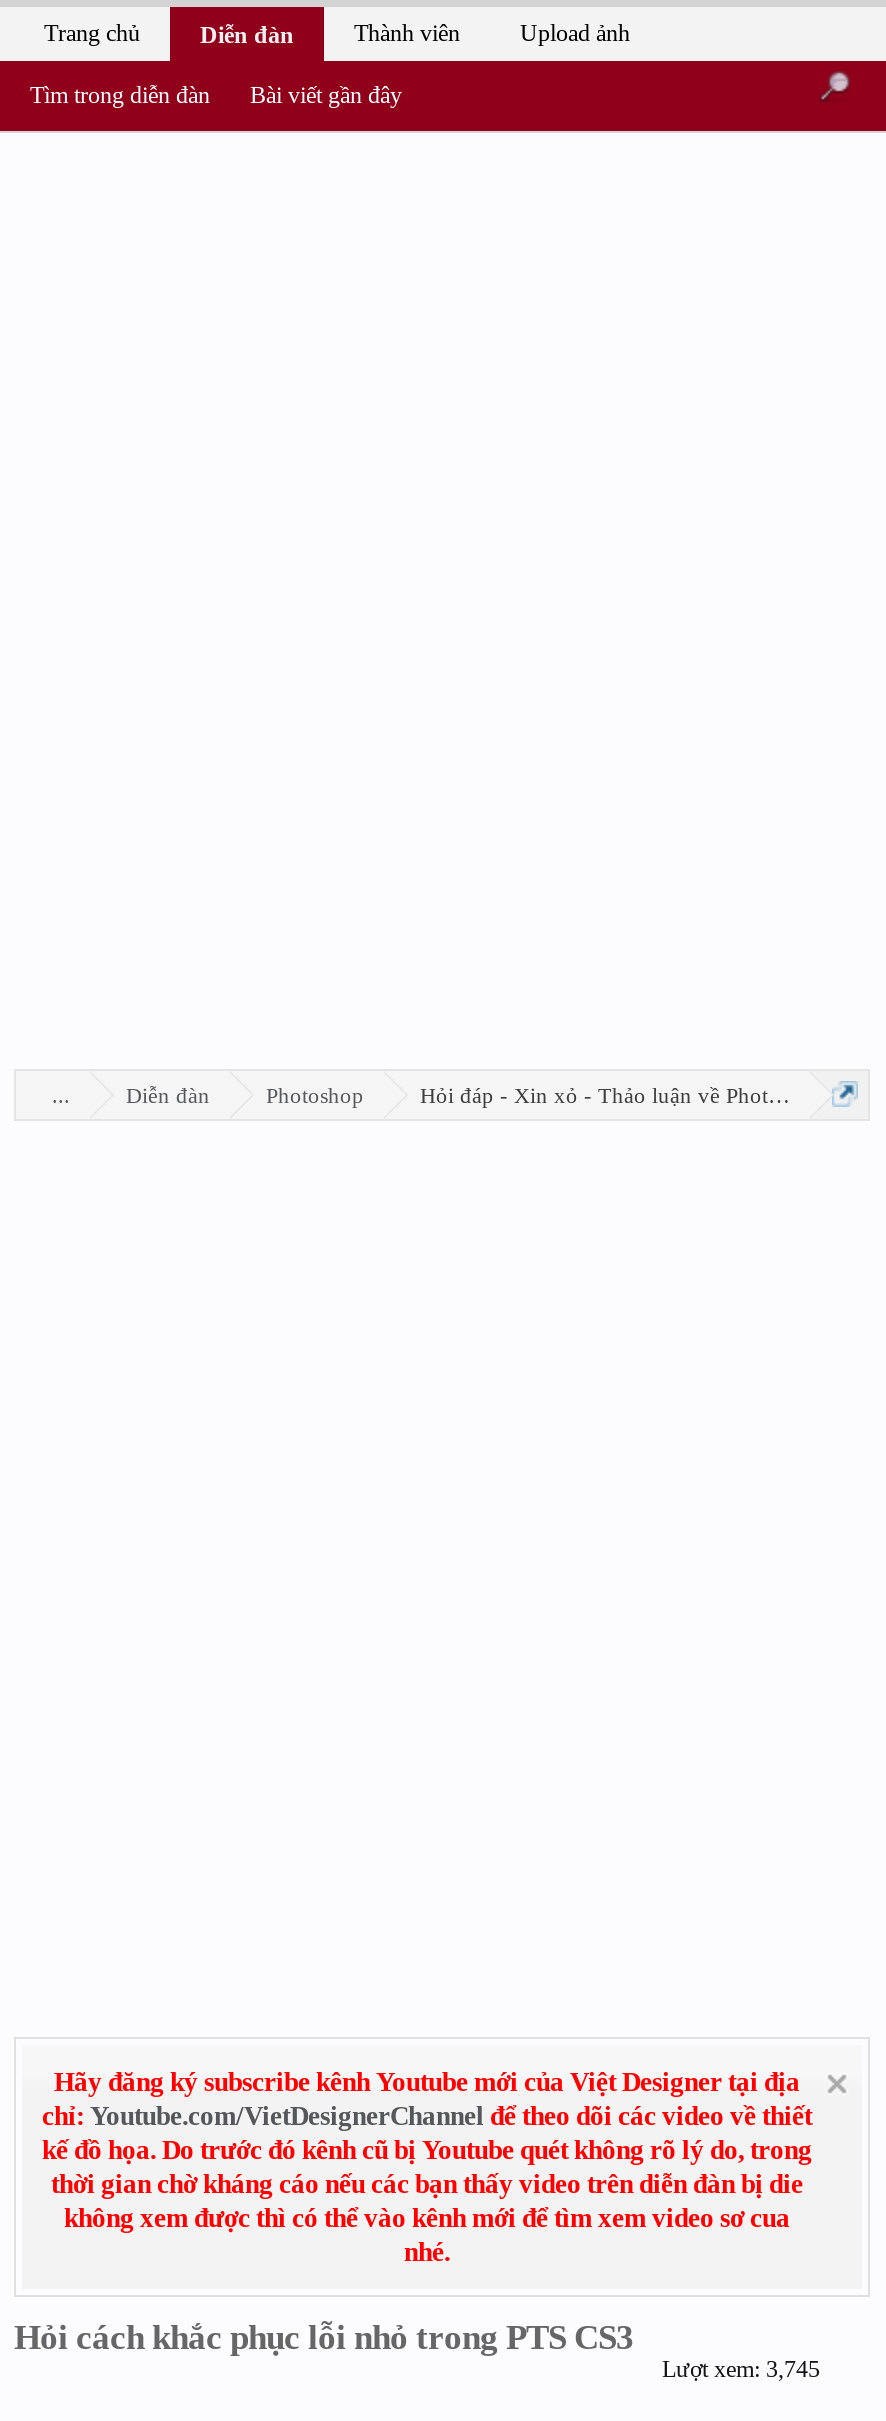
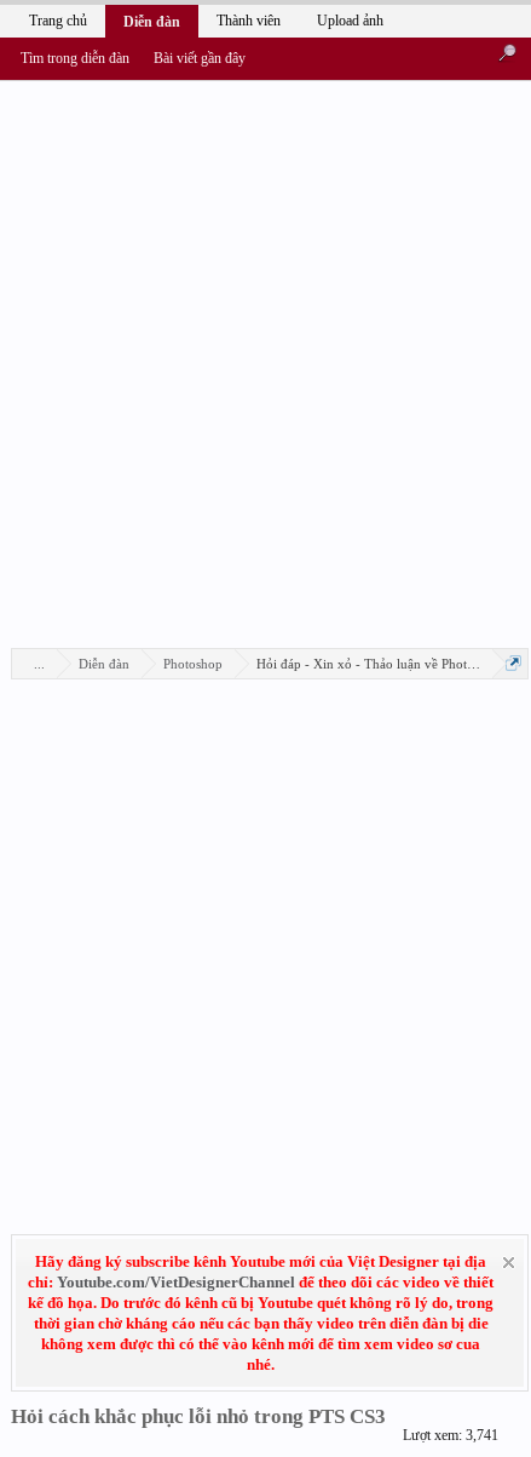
[662,2355,820,2383] Lượt xem: 3,745 -> [403,1427,498,1444] Lượt xem: 3,741

